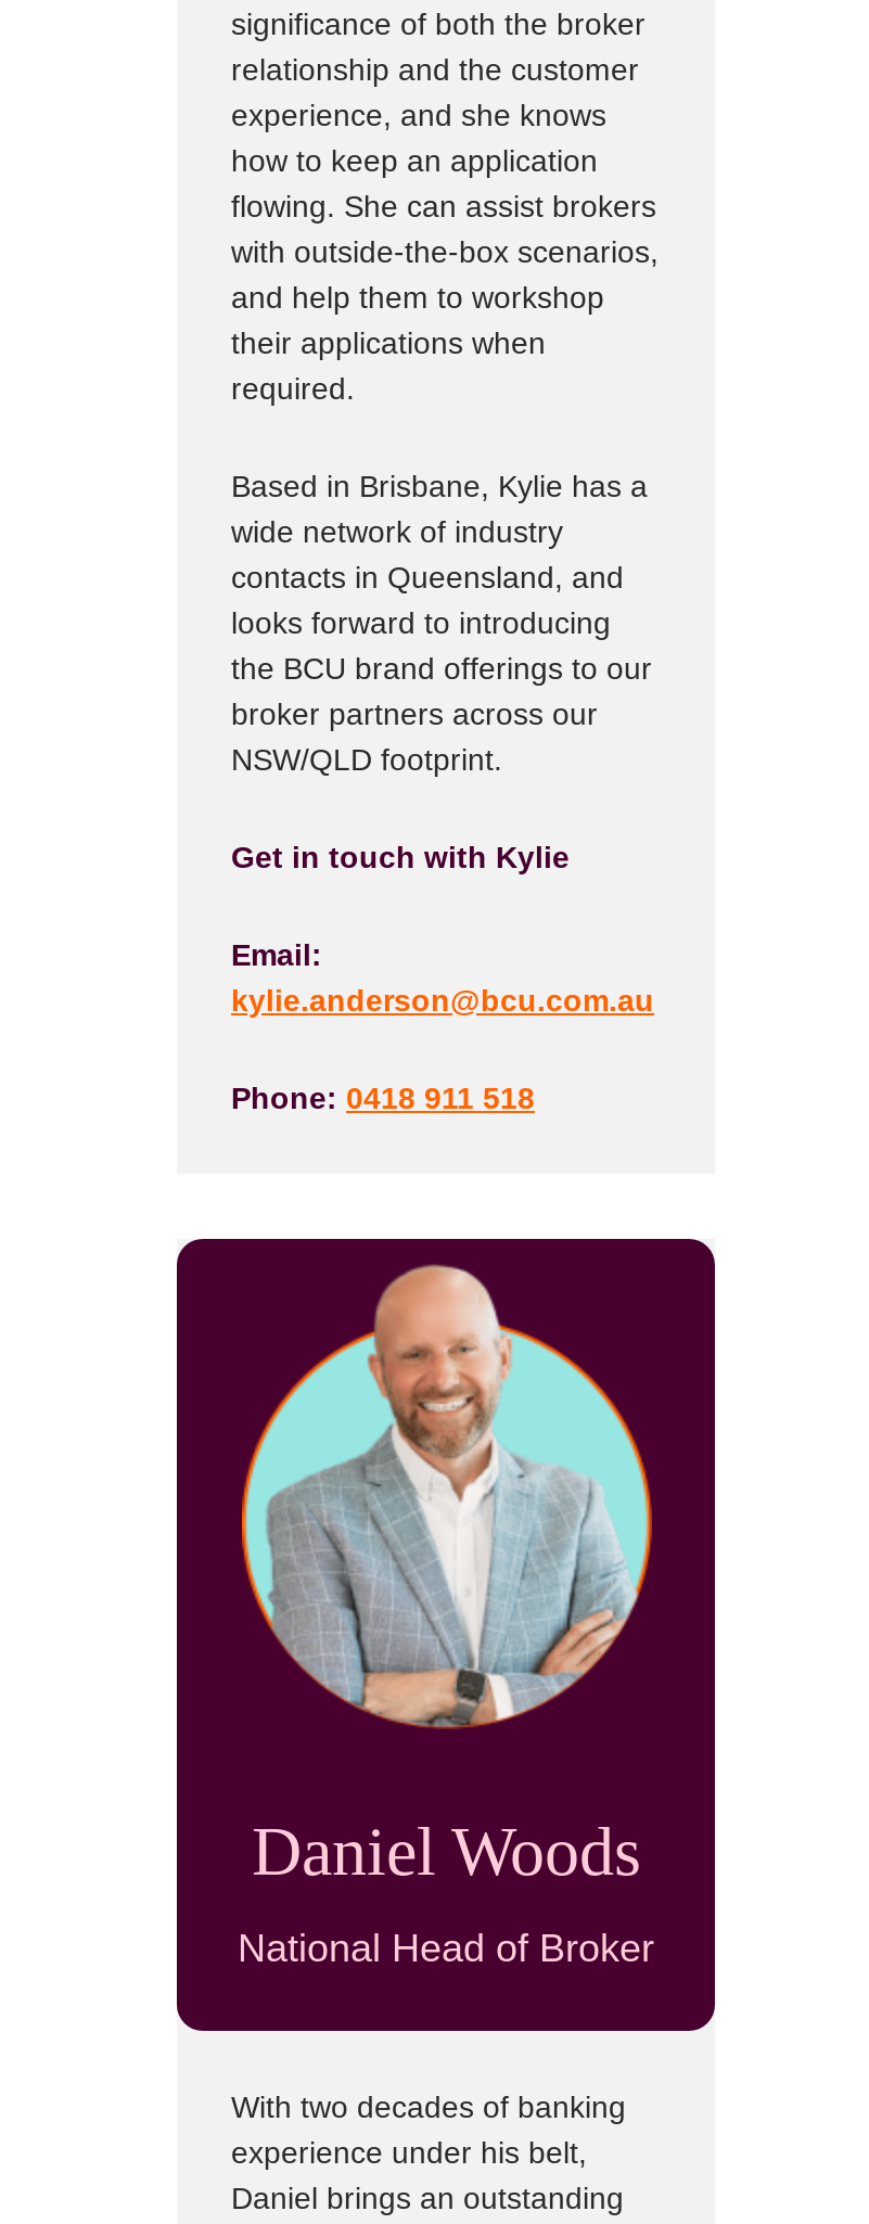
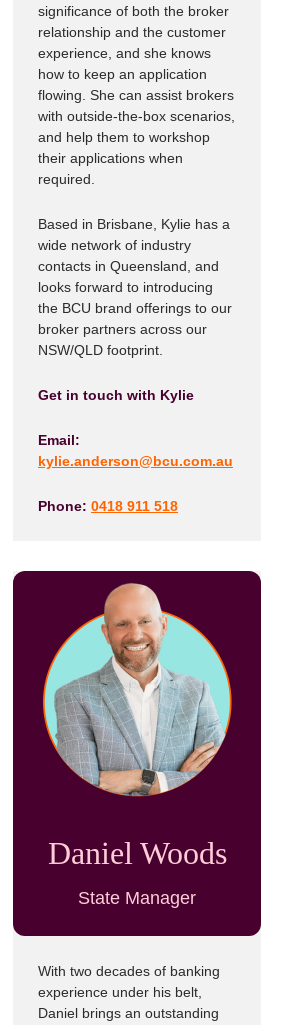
[238,1927,654,1970] National Head of Broker -> [78,888,196,908] State Manager

